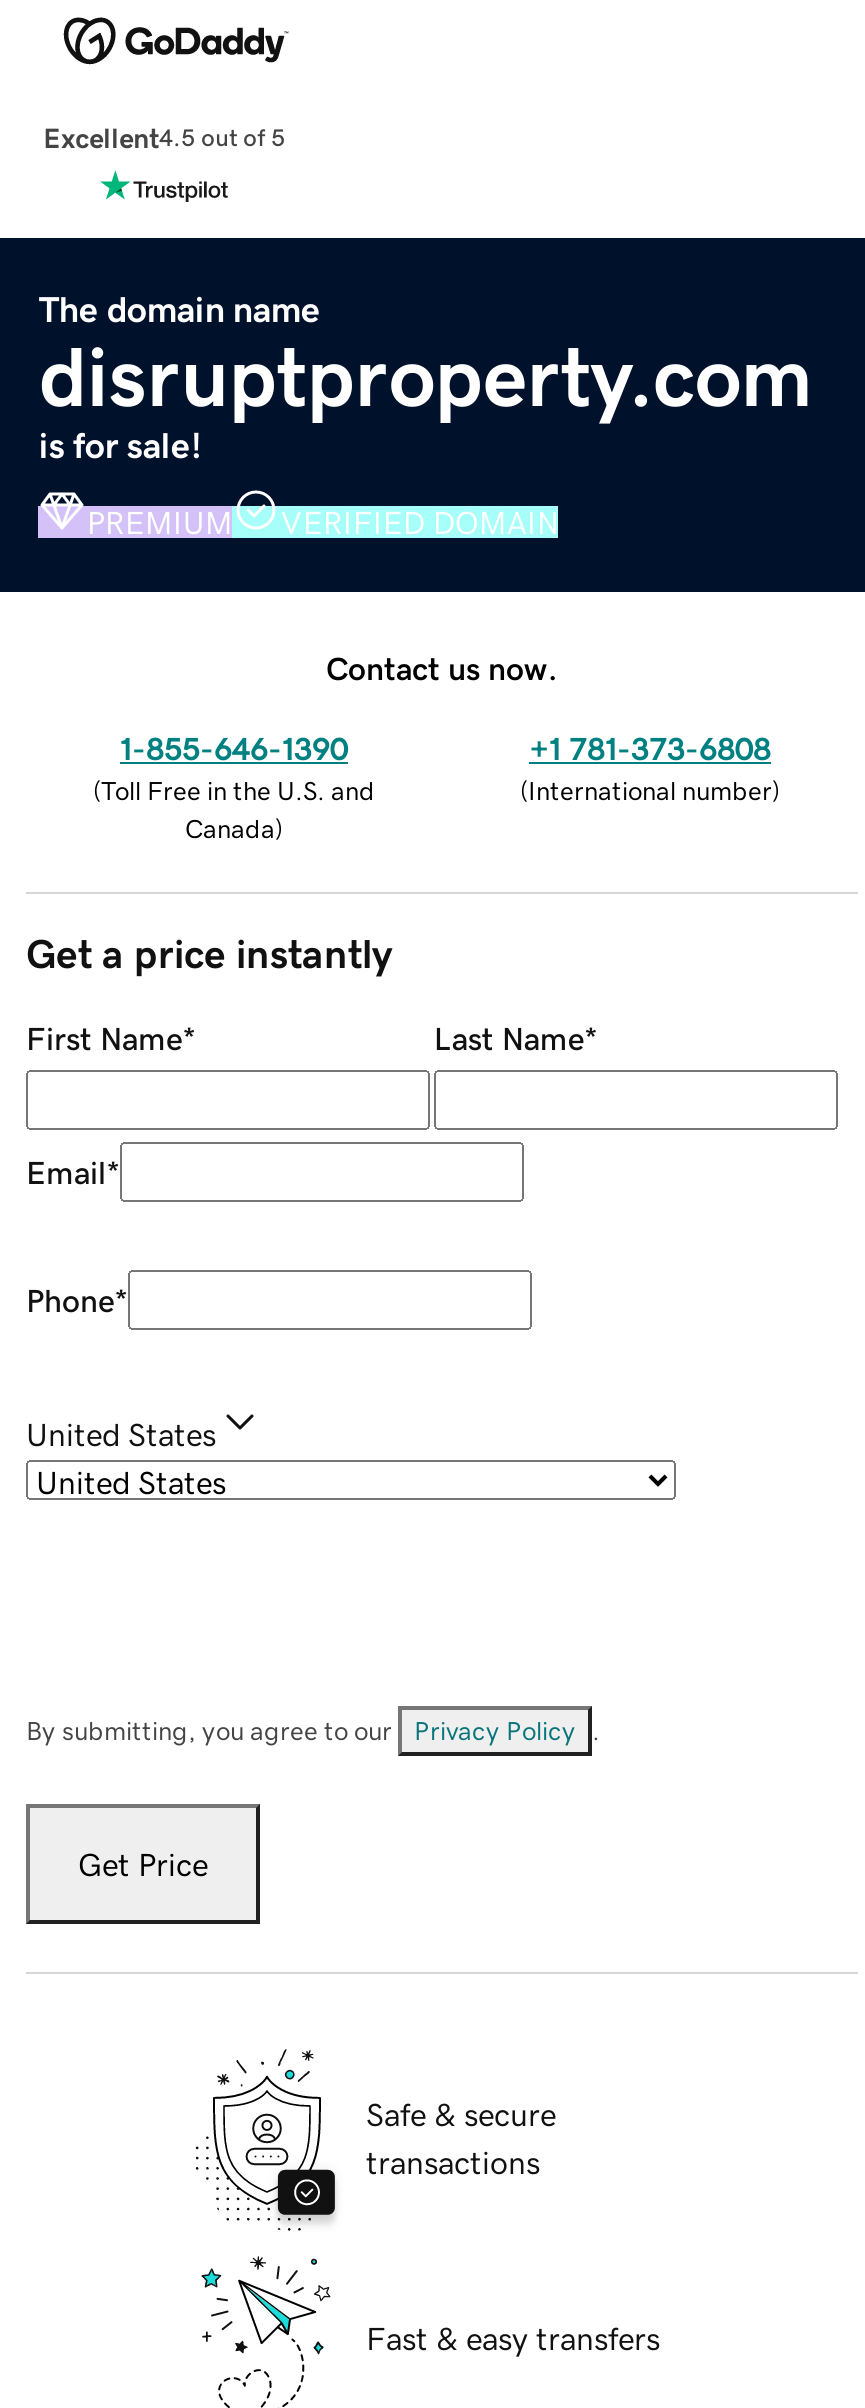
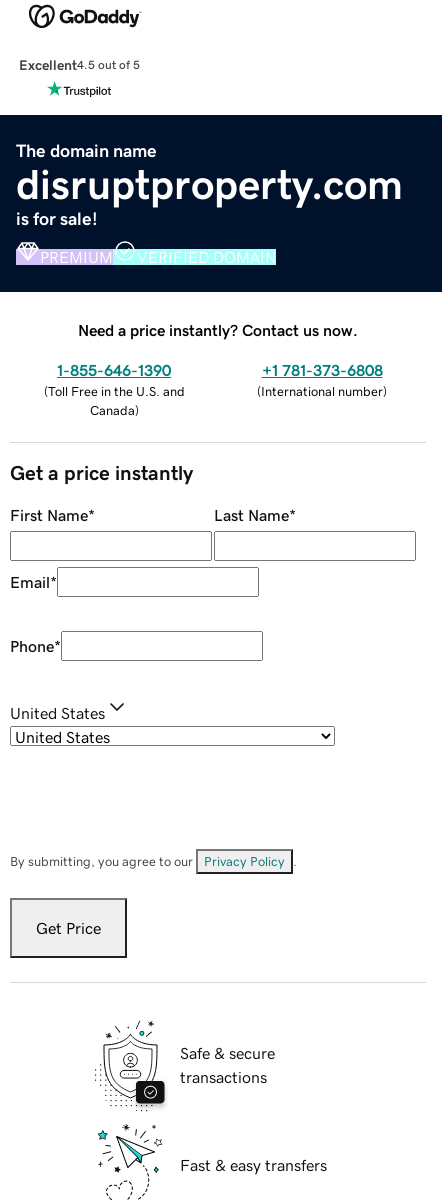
[326,651,558,683] Contact us now. -> [78,322,358,338] Need a price instantly? Contact us now.

